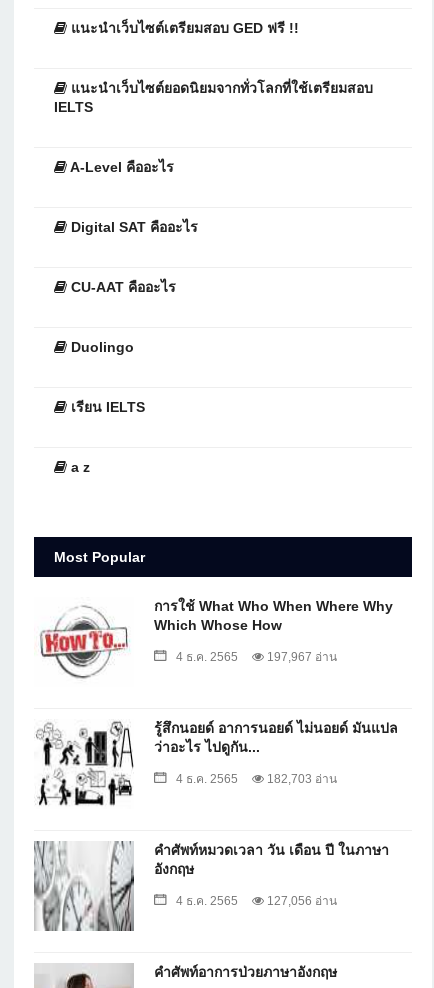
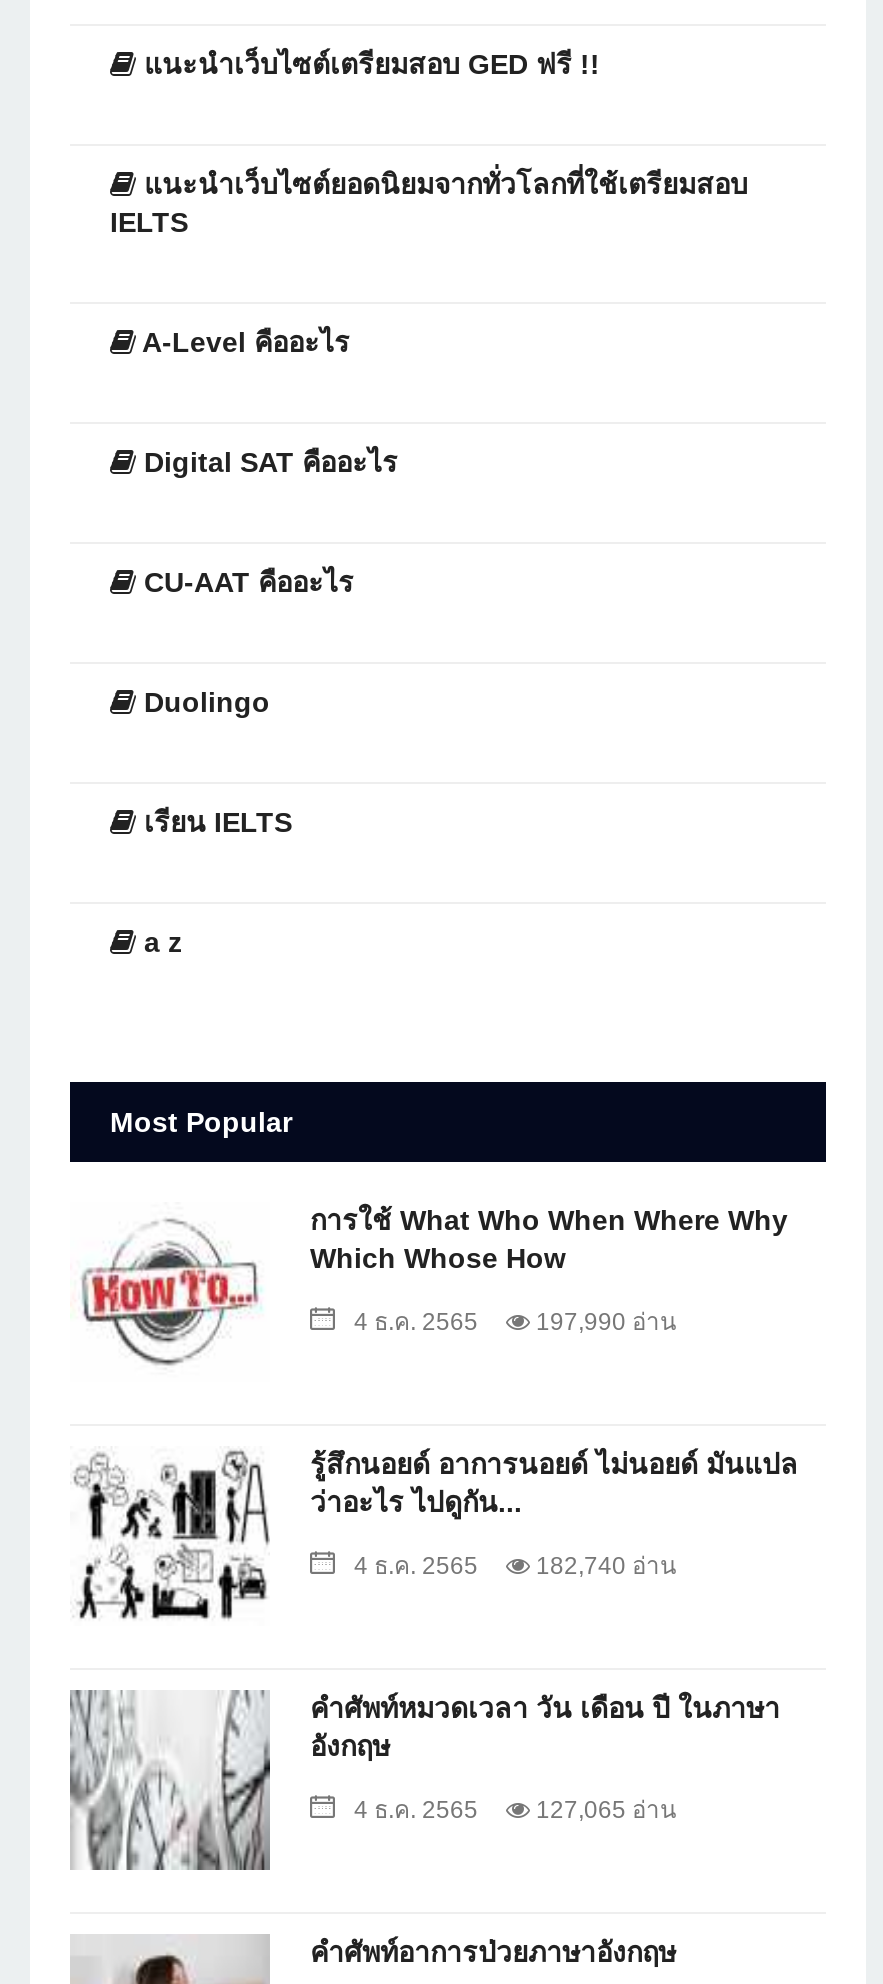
[176,650,337,664] 4 ธ.ค. 2565 197,967 อ่าน -> [354,1307,676,1335] 4 ธ.ค. 2565 197,990 อ่าน
[176,772,337,786] 4 ธ.ค. 2565 182,703 อ่าน -> [354,1551,676,1579] 4 ธ.ค. 2565 182,740 อ่าน
[176,894,337,908] 4 ธ.ค. 2565 127,056 อ่าน -> [354,1795,676,1823] 4 ธ.ค. 2565 127,065 อ่าน

